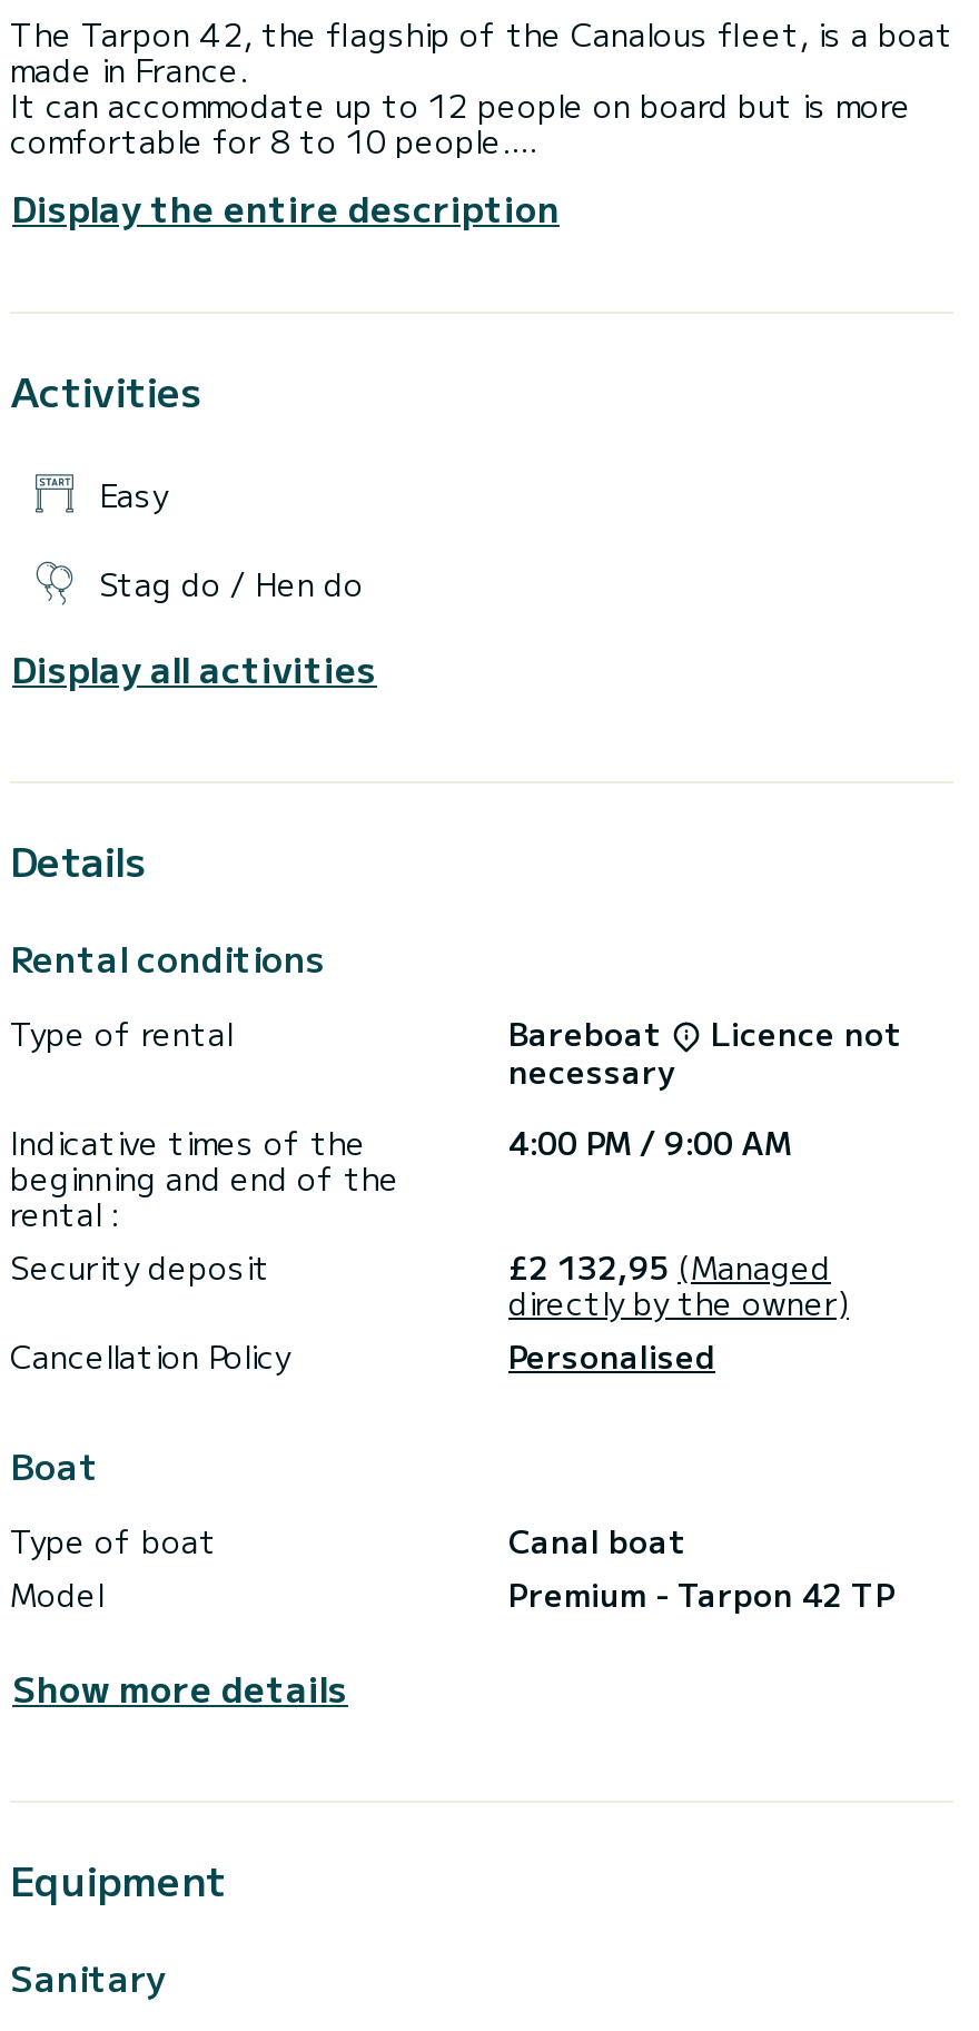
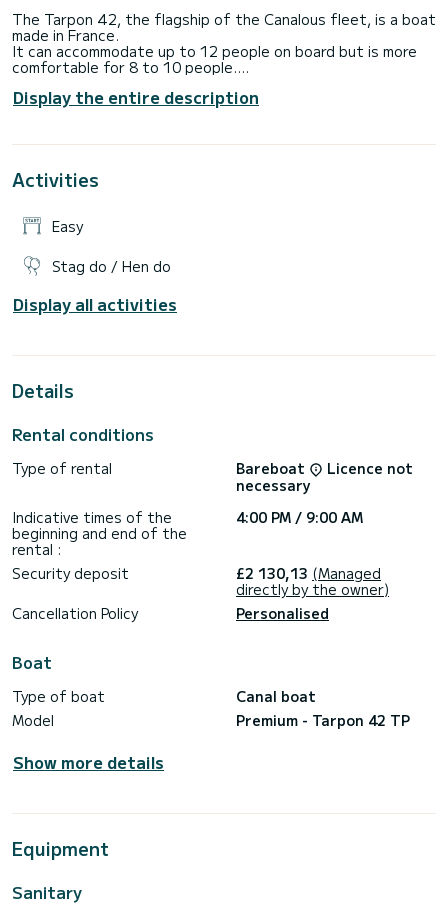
[508,1244,831,1289] £2 132,95 (Managed -> [236,563,381,583] £2 130,13 (Managed

